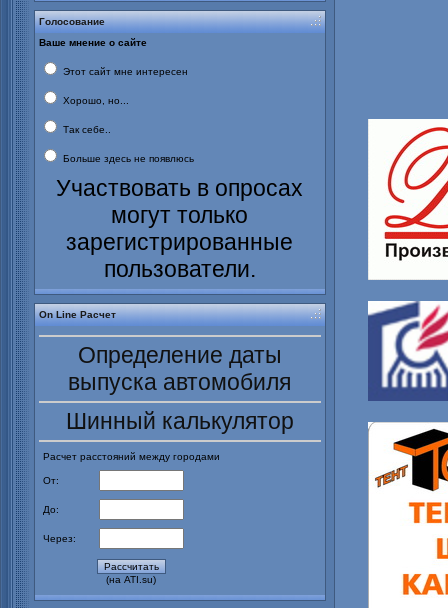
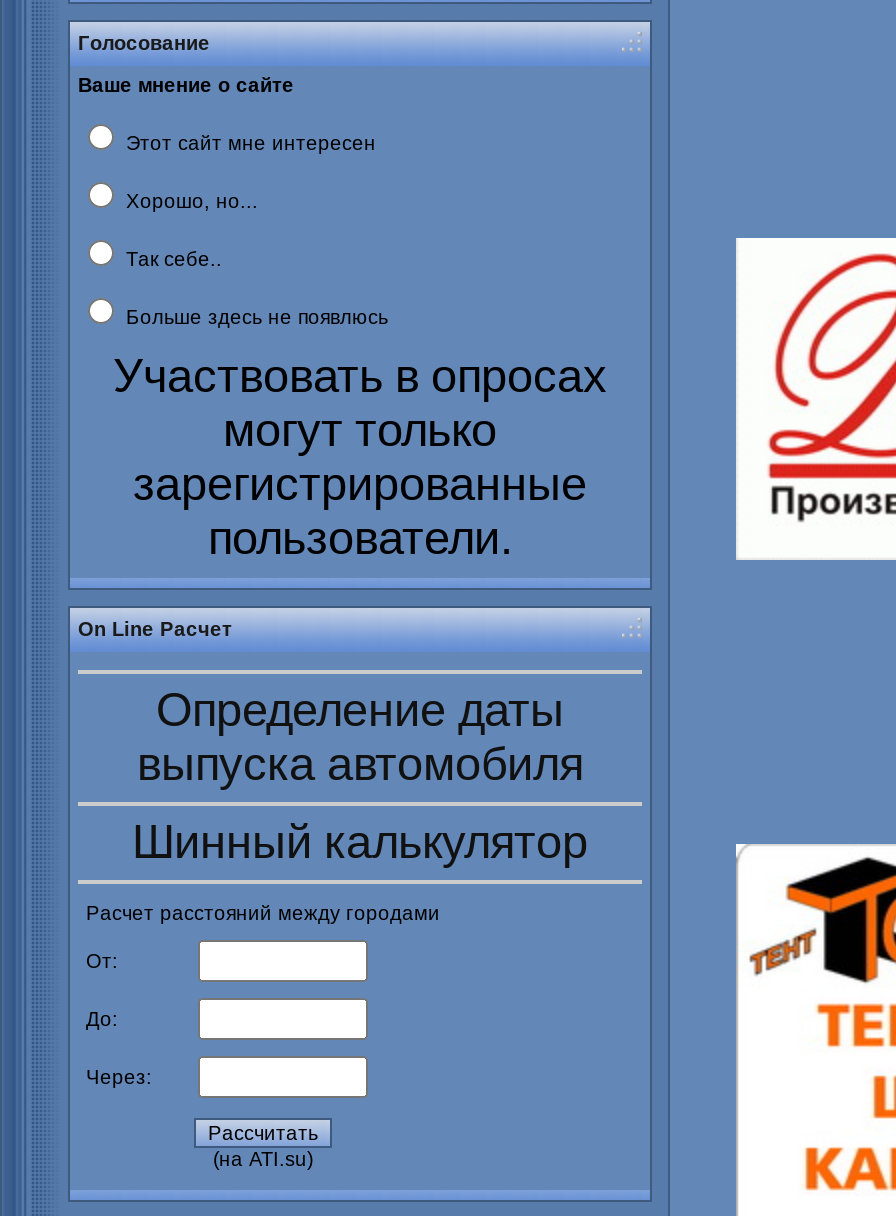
[367,300,445,401] [image] -> none

